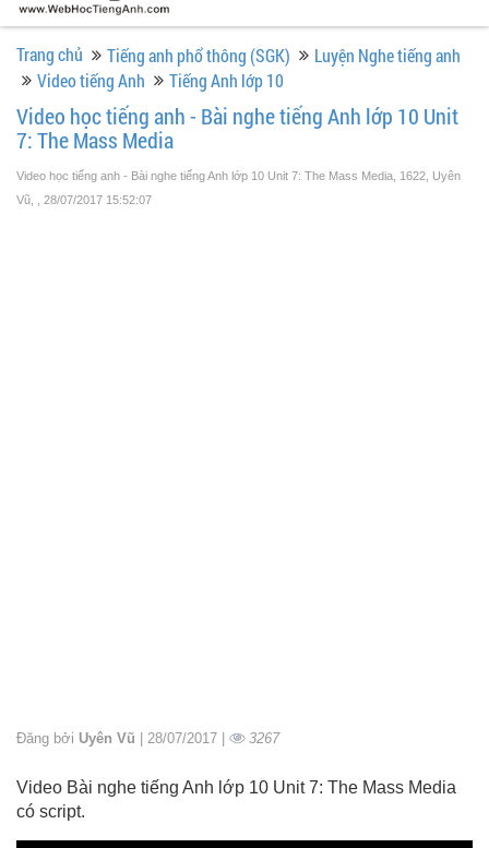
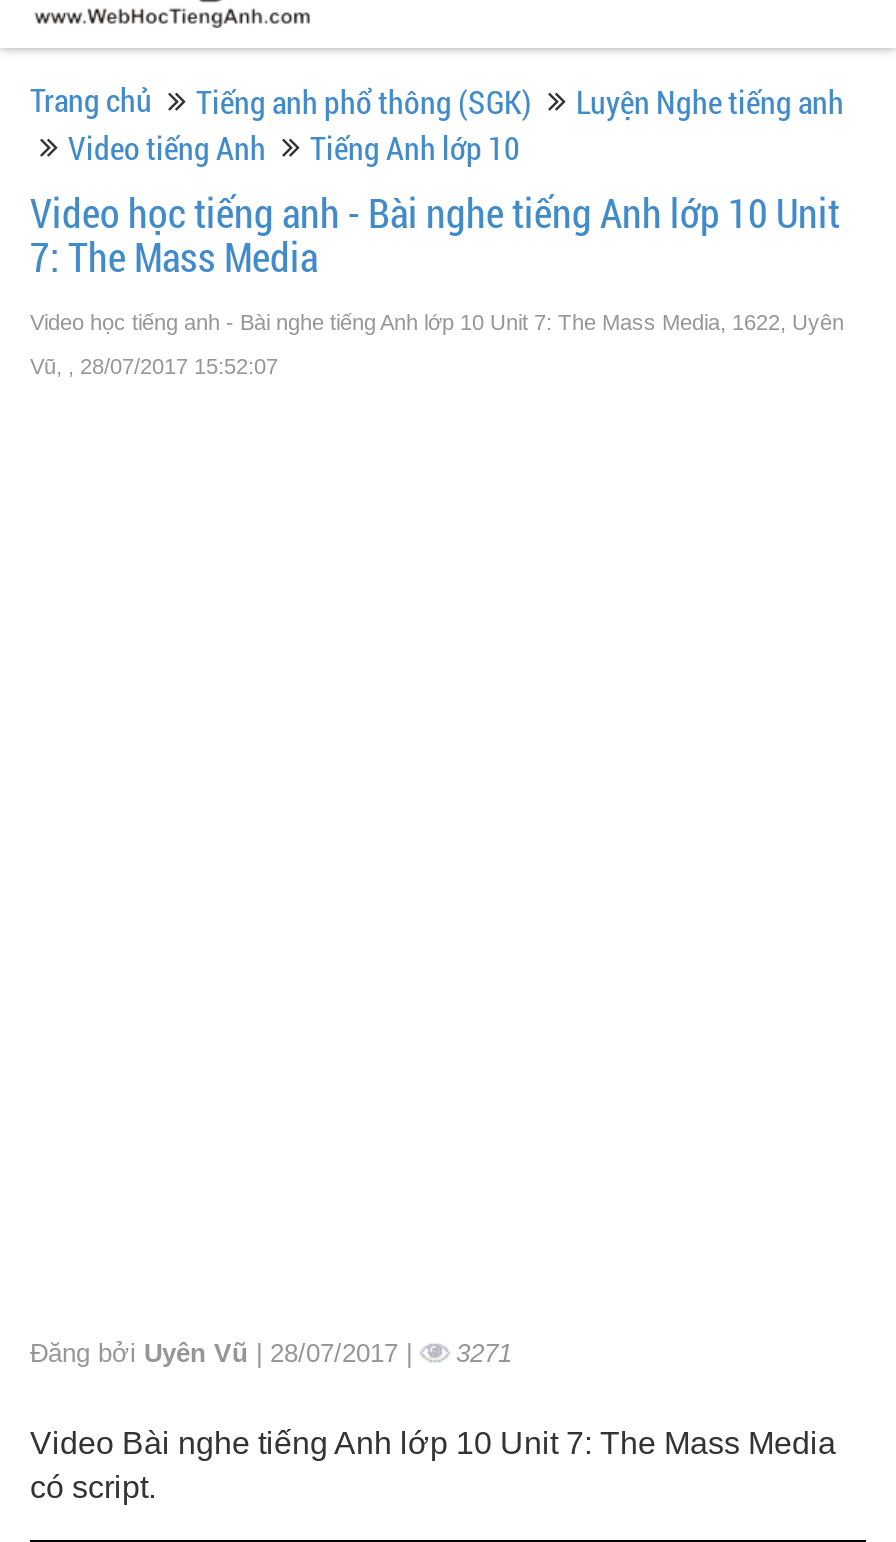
[249,730,279,747] 3267 -> [456,1338,512,1368] 3271

